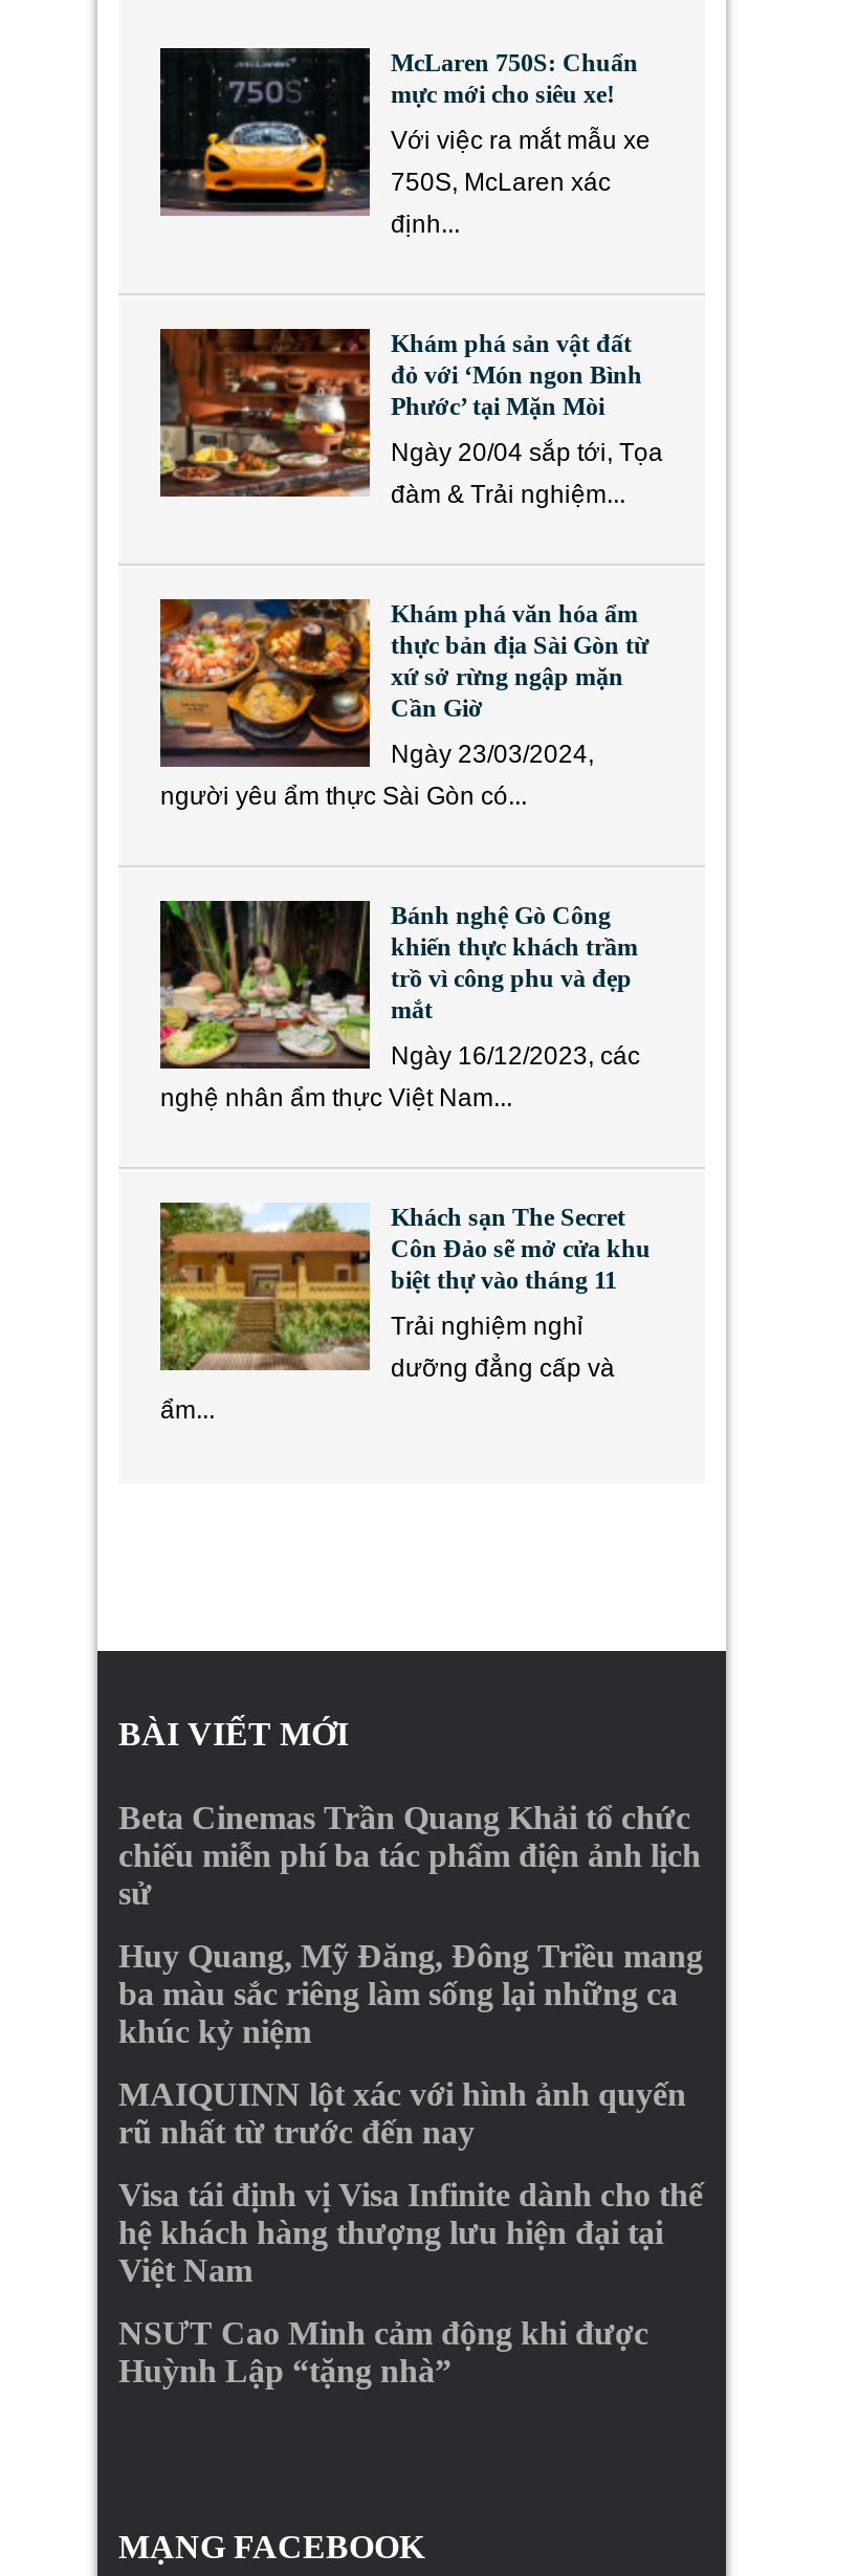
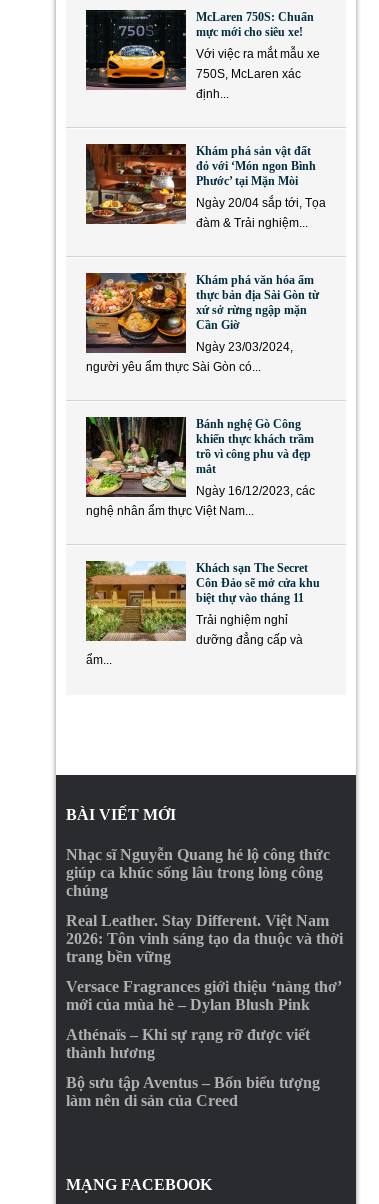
[118,1799,701,1910] Beta Cinemas Trần Quang Khải tổ chức | chiếu miễn phí ba tác phẩm điện ảnh lịch | sử -> [66,846,330,899] Nhạc sĩ Nguyễn Quang hé lộ công thức | giúp ca khúc sống lâu trong lòng công | chúng
[118,1937,703,2048] Huy Quang, Mỹ Đăng, Đông Triều mang | ba màu sắc riêng làm sống lại những ca | khúc kỷ niệm -> [66,912,343,965] Real Leather. Stay Different. Việt Nam | 2026: Tôn vinh sáng tạo da thuộc và thời | trang bền vững
[118,2075,686,2149] MAIQUINN lột xác với hình ảnh quyến | rũ nhất từ trước đến nay -> [66,978,341,1013] Versace Fragrances giới thiệu ‘nàng thơ’ | mới của mùa hè – Dylan Blush Pink
[118,2176,703,2287] Visa tái định vị Visa Infinite dành cho thế | hệ khách hàng thượng lưu hiện đại tại | Việt Nam -> [66,1026,310,1061] Athénaïs – Khi sự rạng rỡ được viết | thành hương
[118,2314,648,2388] NSƯT Cao Minh cảm động khi được | Huỳnh Lập “tặng nhà” -> [66,1074,320,1109] Bộ sưu tập Aventus – Bốn biểu tượng | làm nên di sản của Creed

